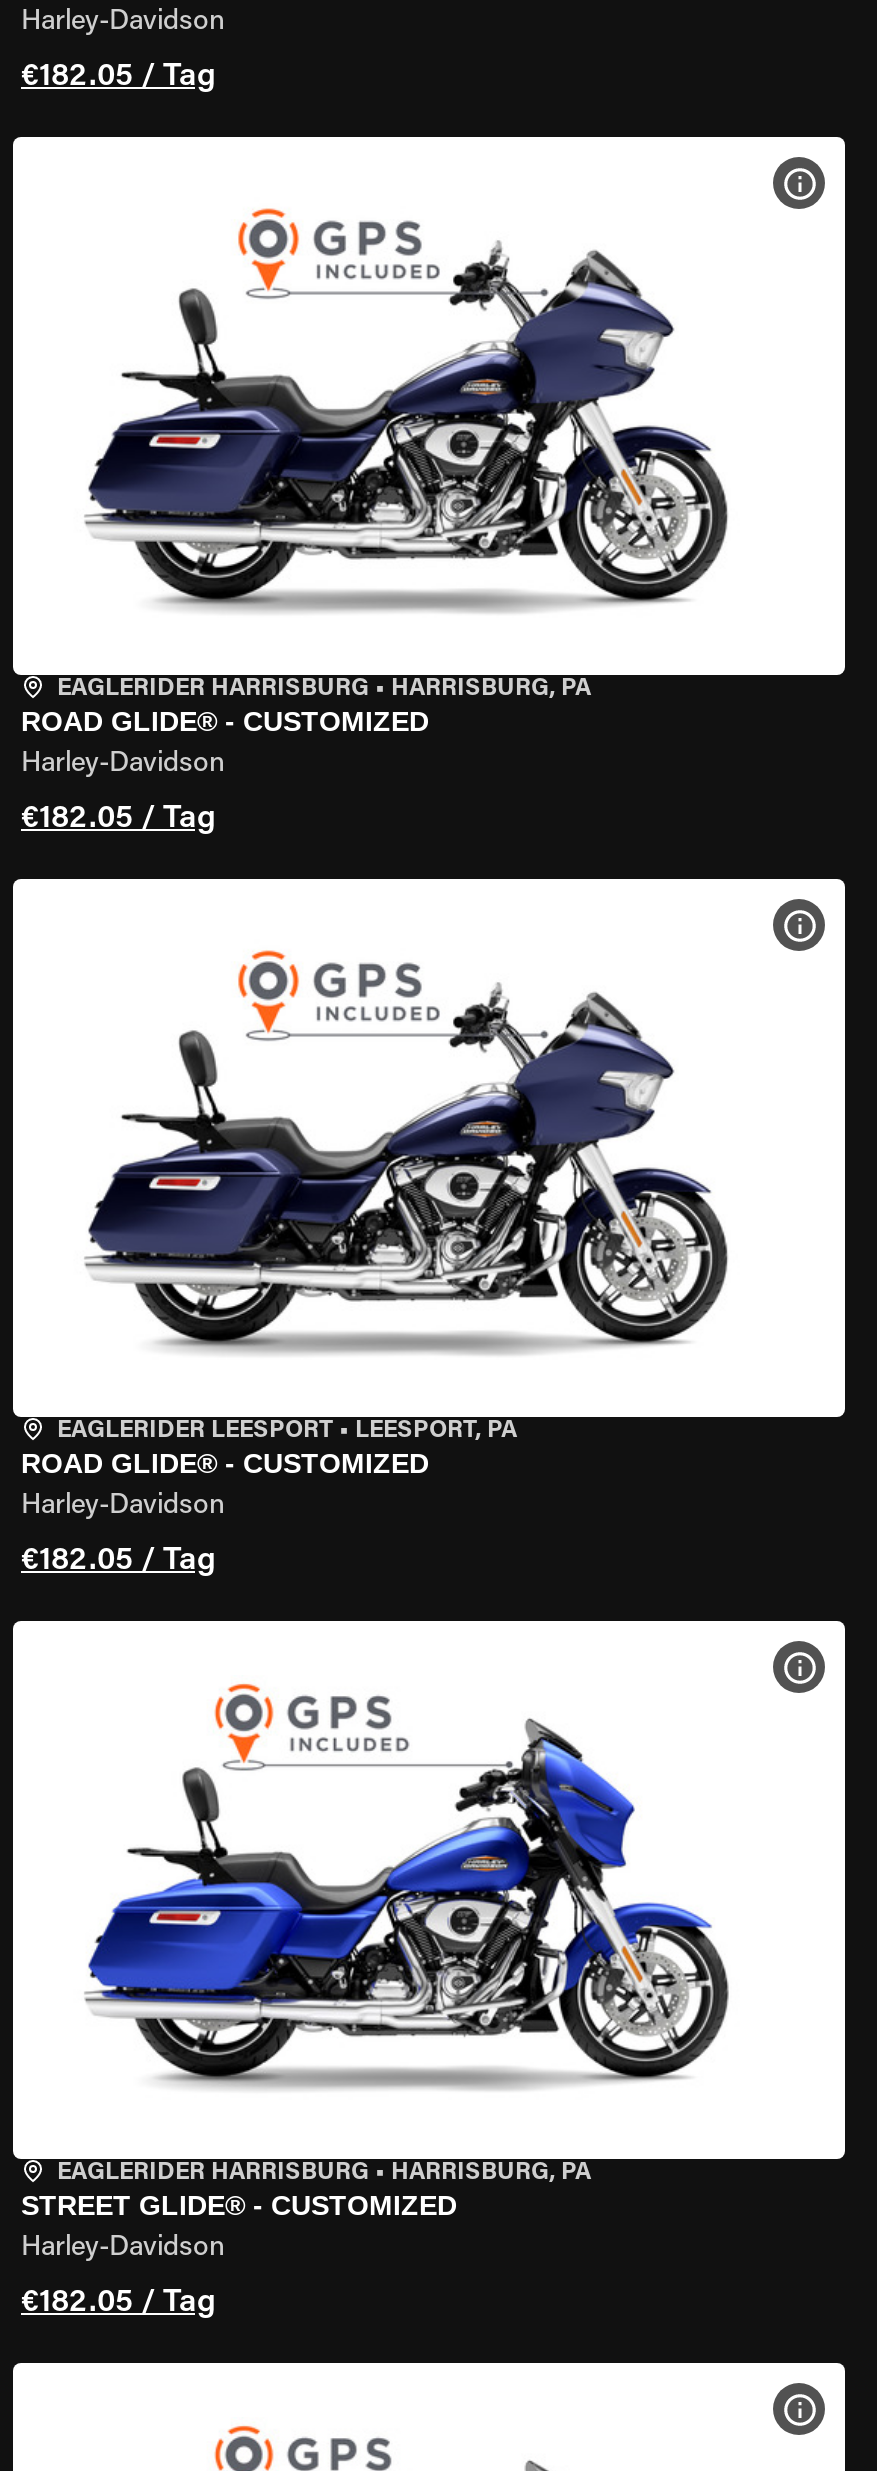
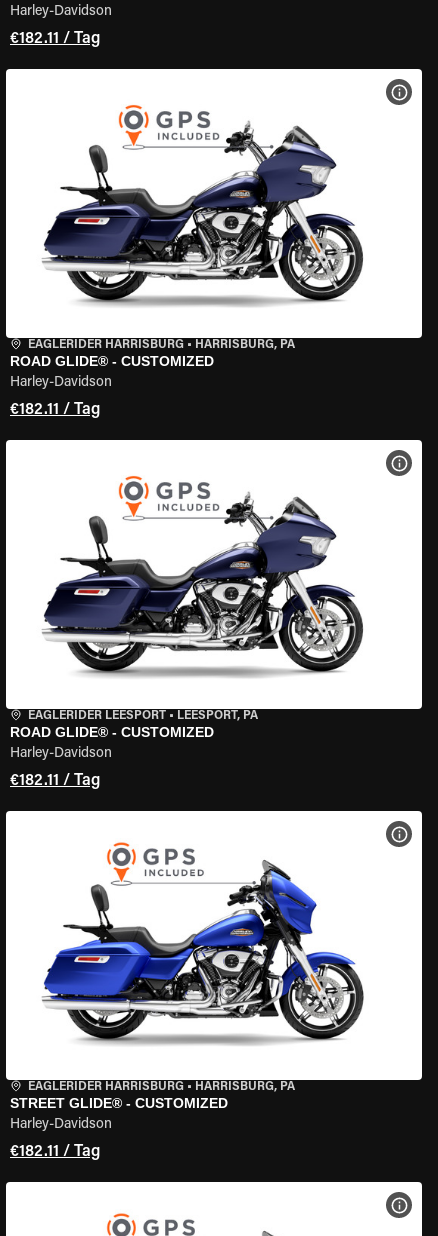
[21,61,215,93] €182.05 / Tag -> [10,31,100,47] €182.11 / Tag
[21,803,215,835] €182.05 / Tag -> [10,402,100,418] €182.11 / Tag
[21,1545,215,1577] €182.05 / Tag -> [10,773,100,789] €182.11 / Tag
[21,2287,215,2319] €182.05 / Tag -> [10,1144,100,1160] €182.11 / Tag

